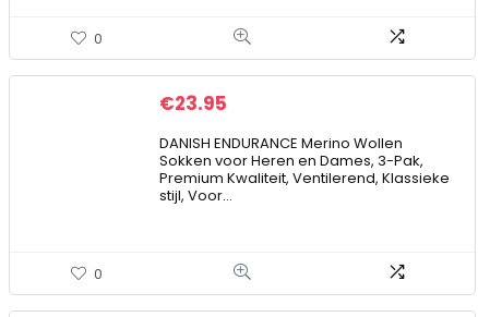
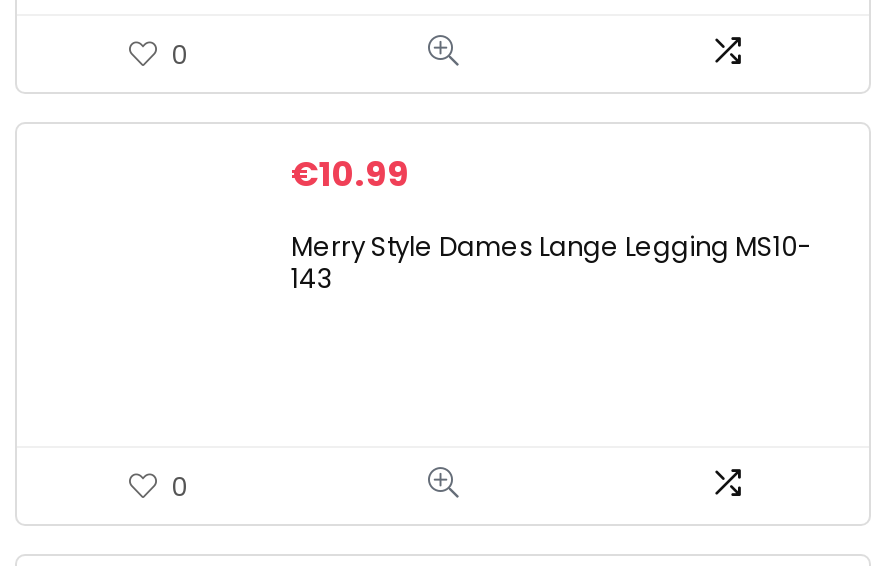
[159,90,227,117] €23.95 -> [291,150,409,198] €10.99
[159,133,450,206] DANISH ENDURANCE Merino Wollen | Sokken voor Heren en Dames, 3-Pak, | Premium Kwaliteit, Ventilerend, Klassieke | stijl, Voor… -> [291,228,811,298] Merry Style Dames Lange Legging MS10- | 143

